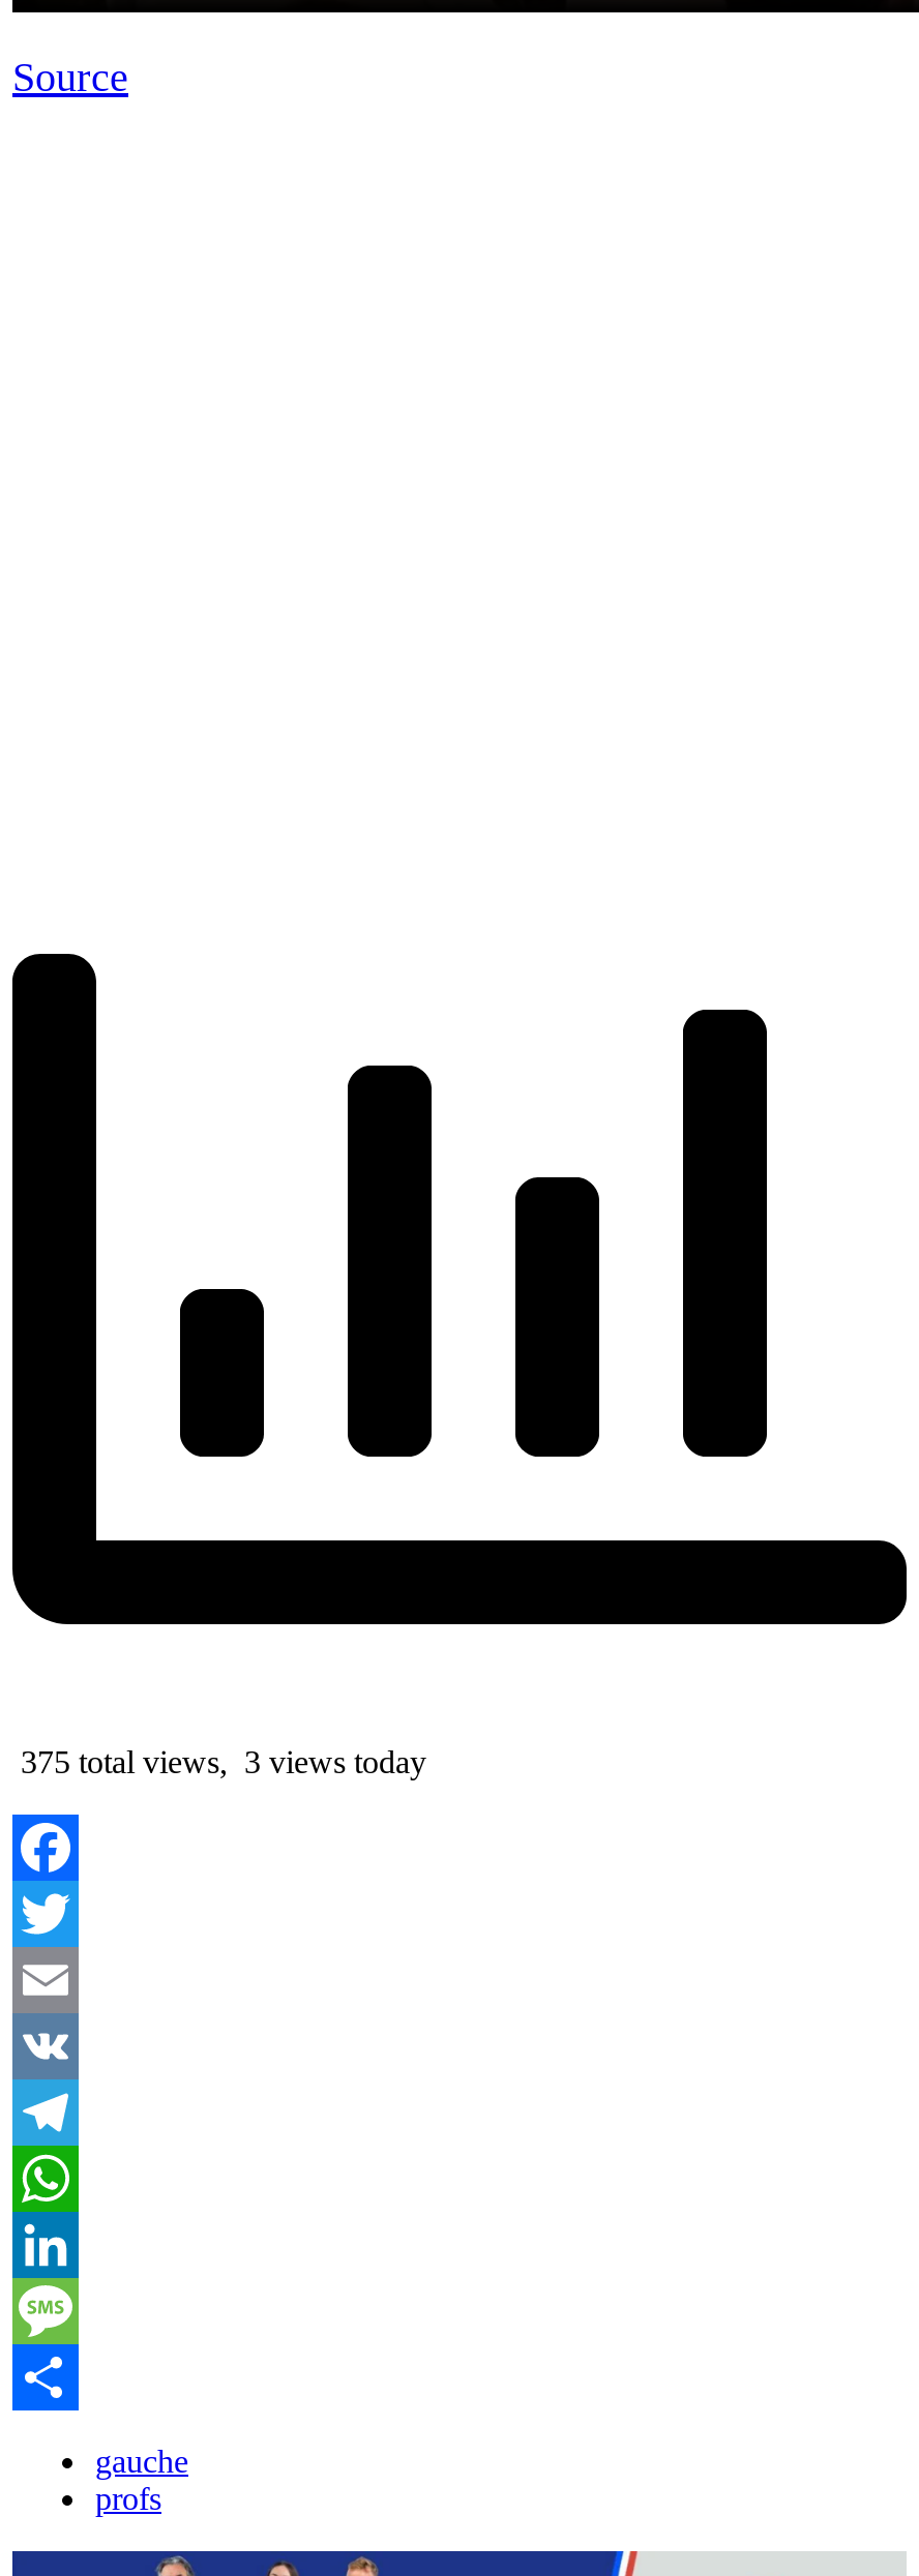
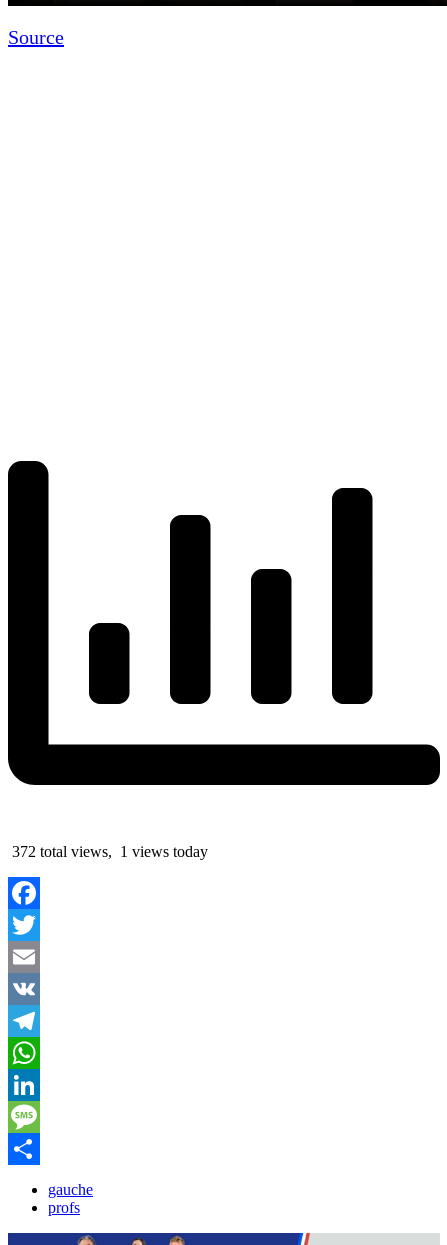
[12,1744,426,1779] 375 total views, 3 views today -> [8,843,208,860] 372 total views, 1 views today

